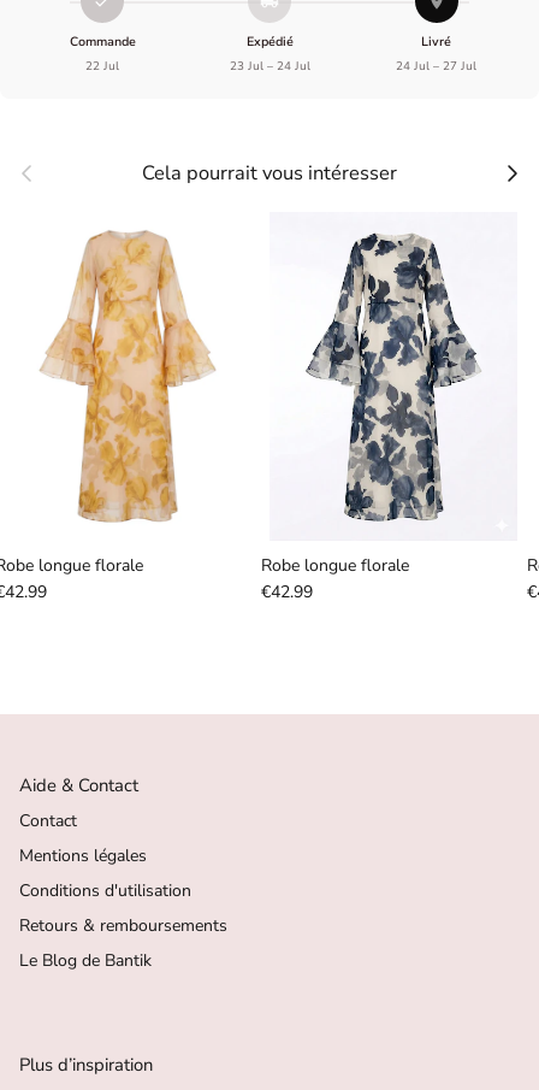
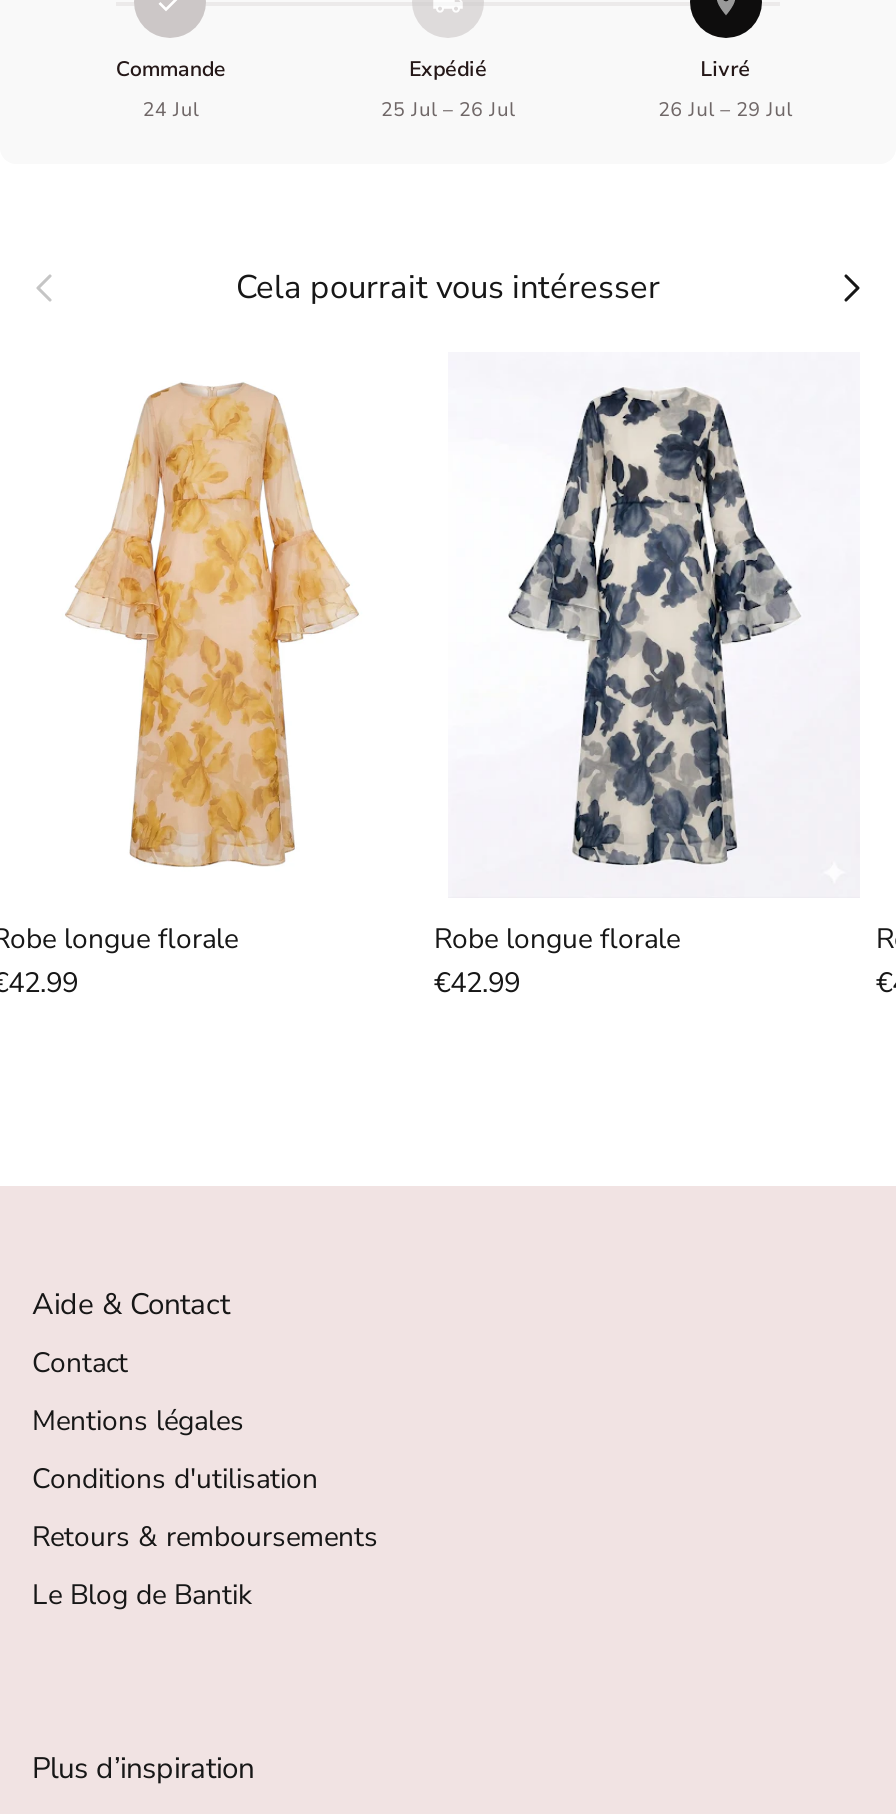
[86,58,119,73] 22 Jul -> [143,96,199,122] 24 Jul
[229,58,310,73] 23 Jul – 24 Jul -> [381,96,515,122] 25 Jul – 26 Jul
[396,58,477,73] 24 Jul – 27 Jul -> [658,96,792,122] 26 Jul – 29 Jul

